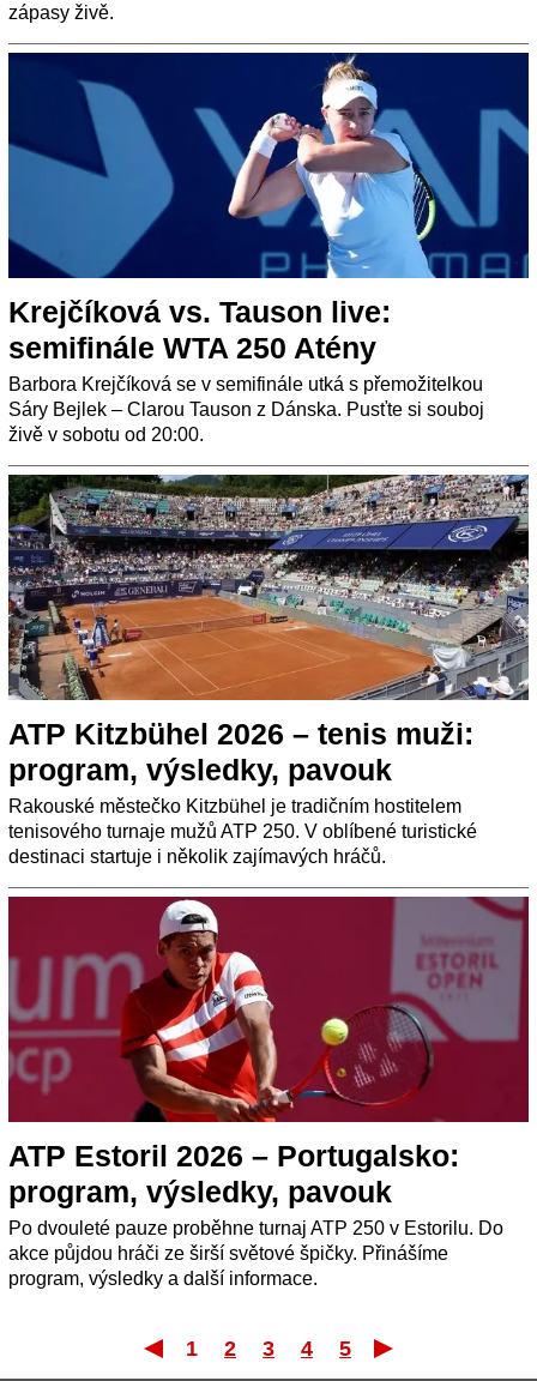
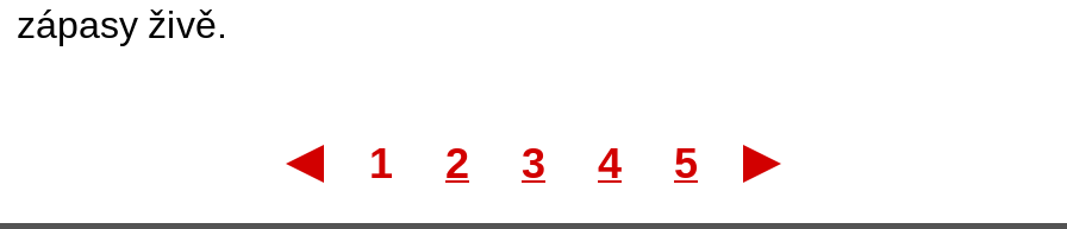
[7,42,530,445] [image] | Krejčíková vs. Tauson live: | semifinále WTA 250 Atény | Barbora Krejčíková se v semifinále utká s přemožitelkou | Sáry Bejlek – Clarou Tauson z Dánska. Pusťte si souboj | živě v sobotu od 20:00. -> none
[7,464,530,867] [image] | ATP Kitzbühel 2026 – tenis muži: | program, výsledky, pavouk | Rakouské městečko Kitzbühel je tradičním hostitelem | tenisového turnaje mužů ATP 250. V oblíbené turistické | destinaci startuje i několik zajímavých hráčů. -> none
[7,886,530,1289] [image] | ATP Estoril 2026 – Portugalsko: | program, výsledky, pavouk | Po dvouleté pauze proběhne turnaj ATP 250 v Estorilu. Do | akce půjdou hráči ze širší světové špičky. Přinášíme | program, výsledky a další informace. -> none

